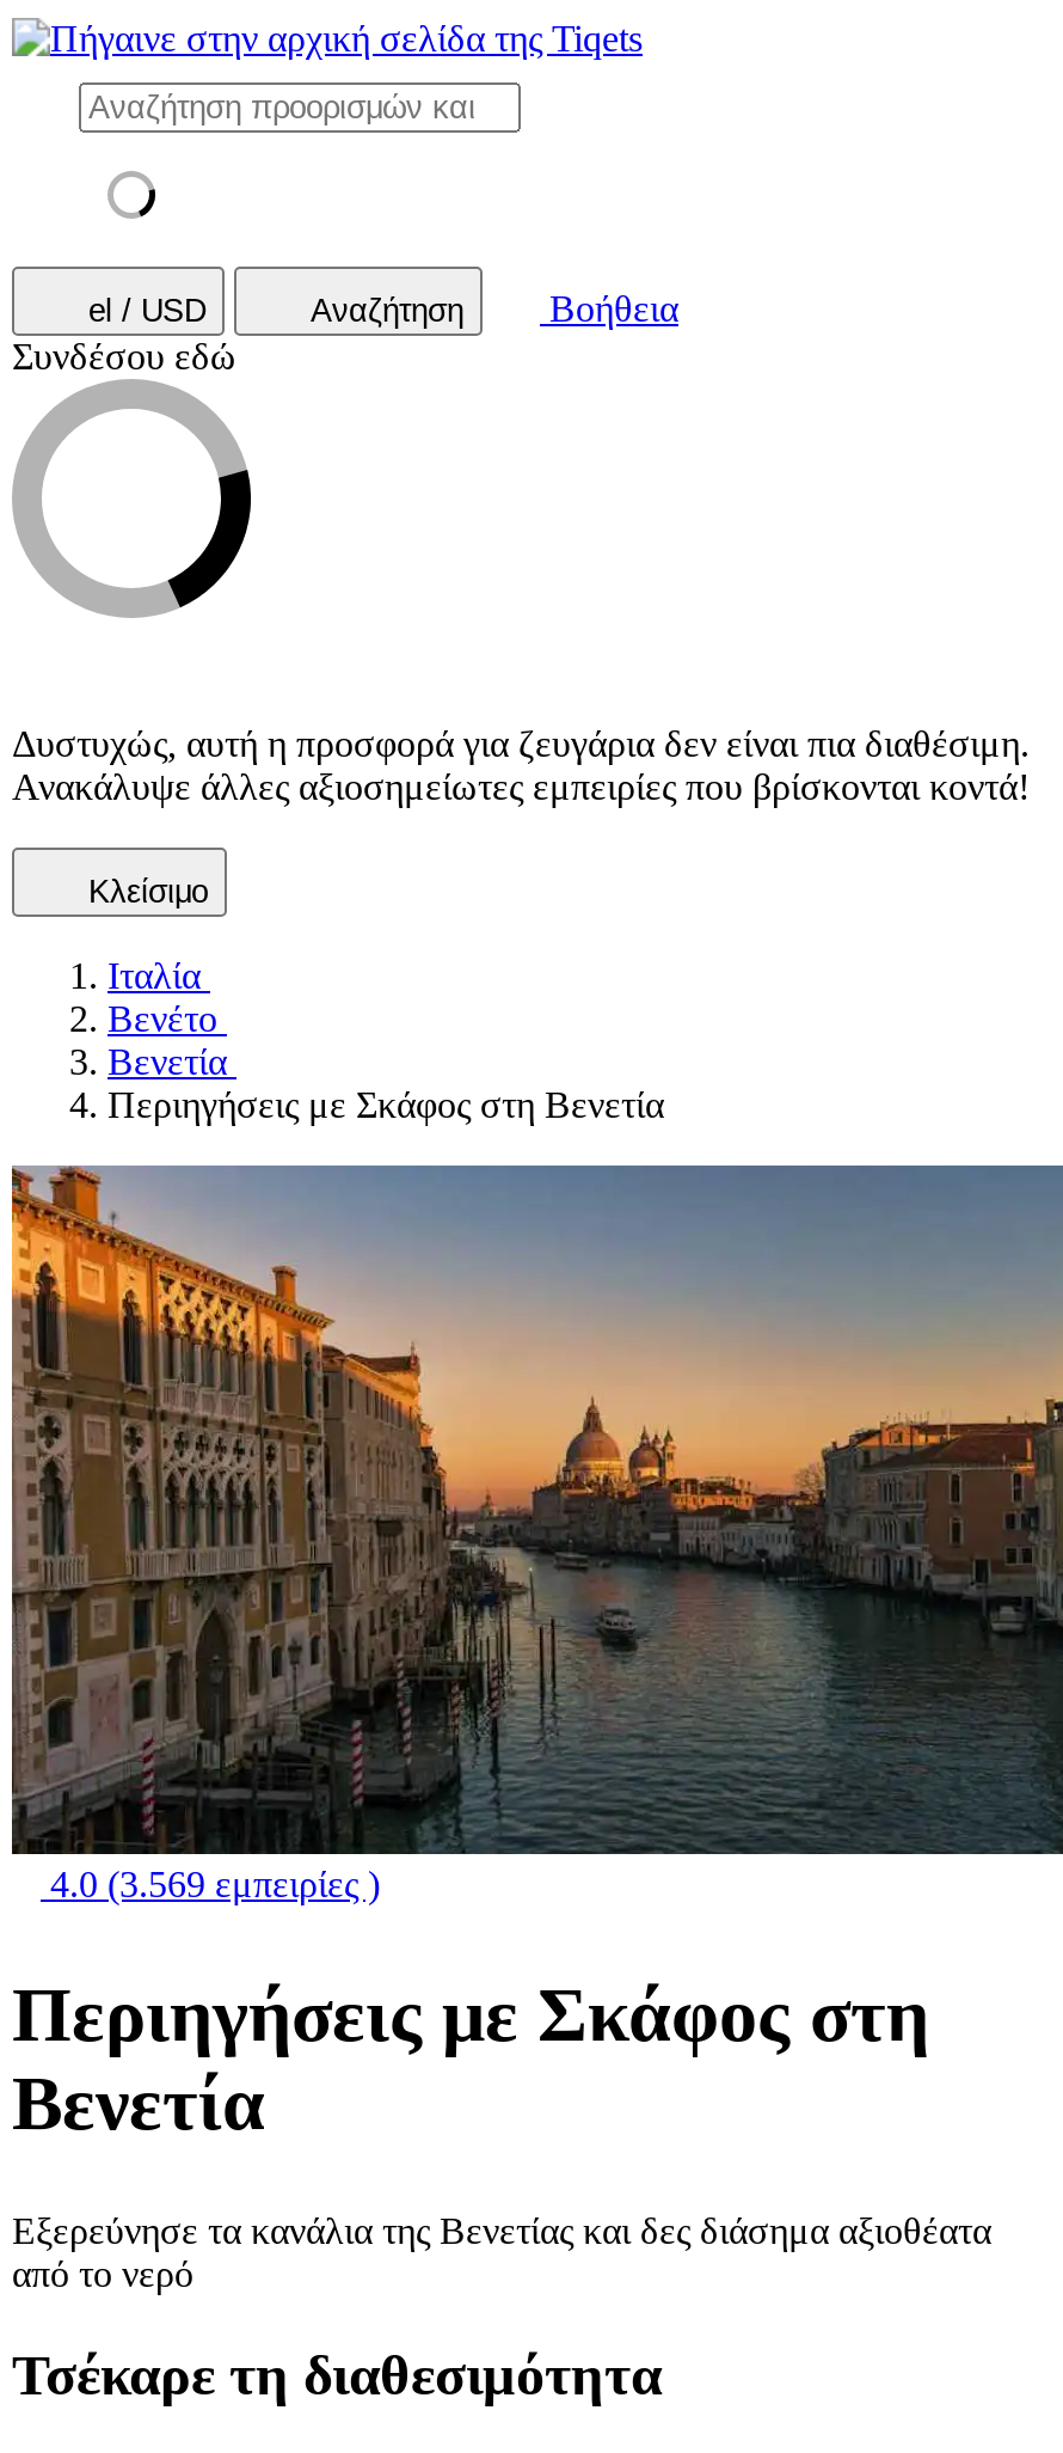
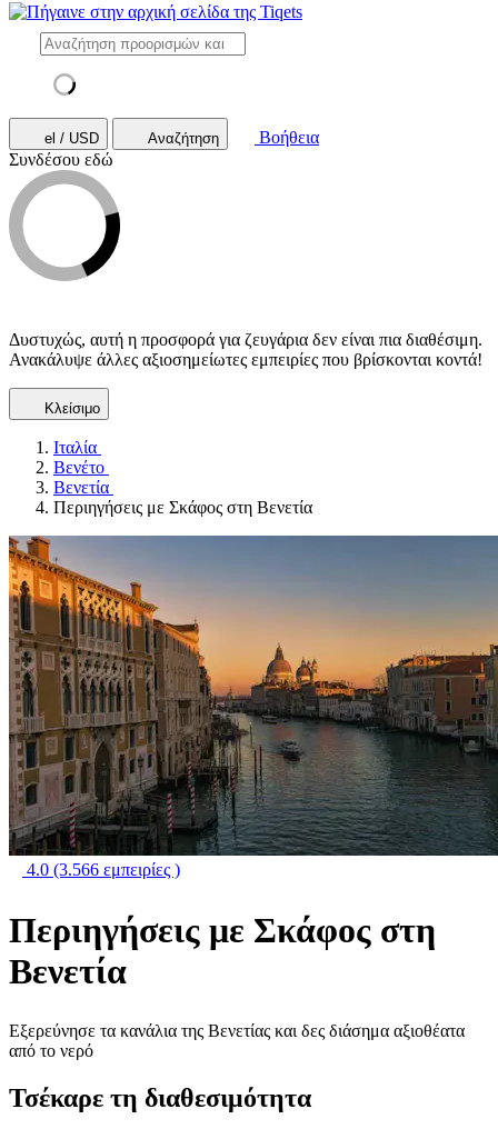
[50,1864,380,1904] 4.0 (3.569 εμπειρίες ) -> [27,860,180,879] 4.0 (3.566 εμπειρίες )

